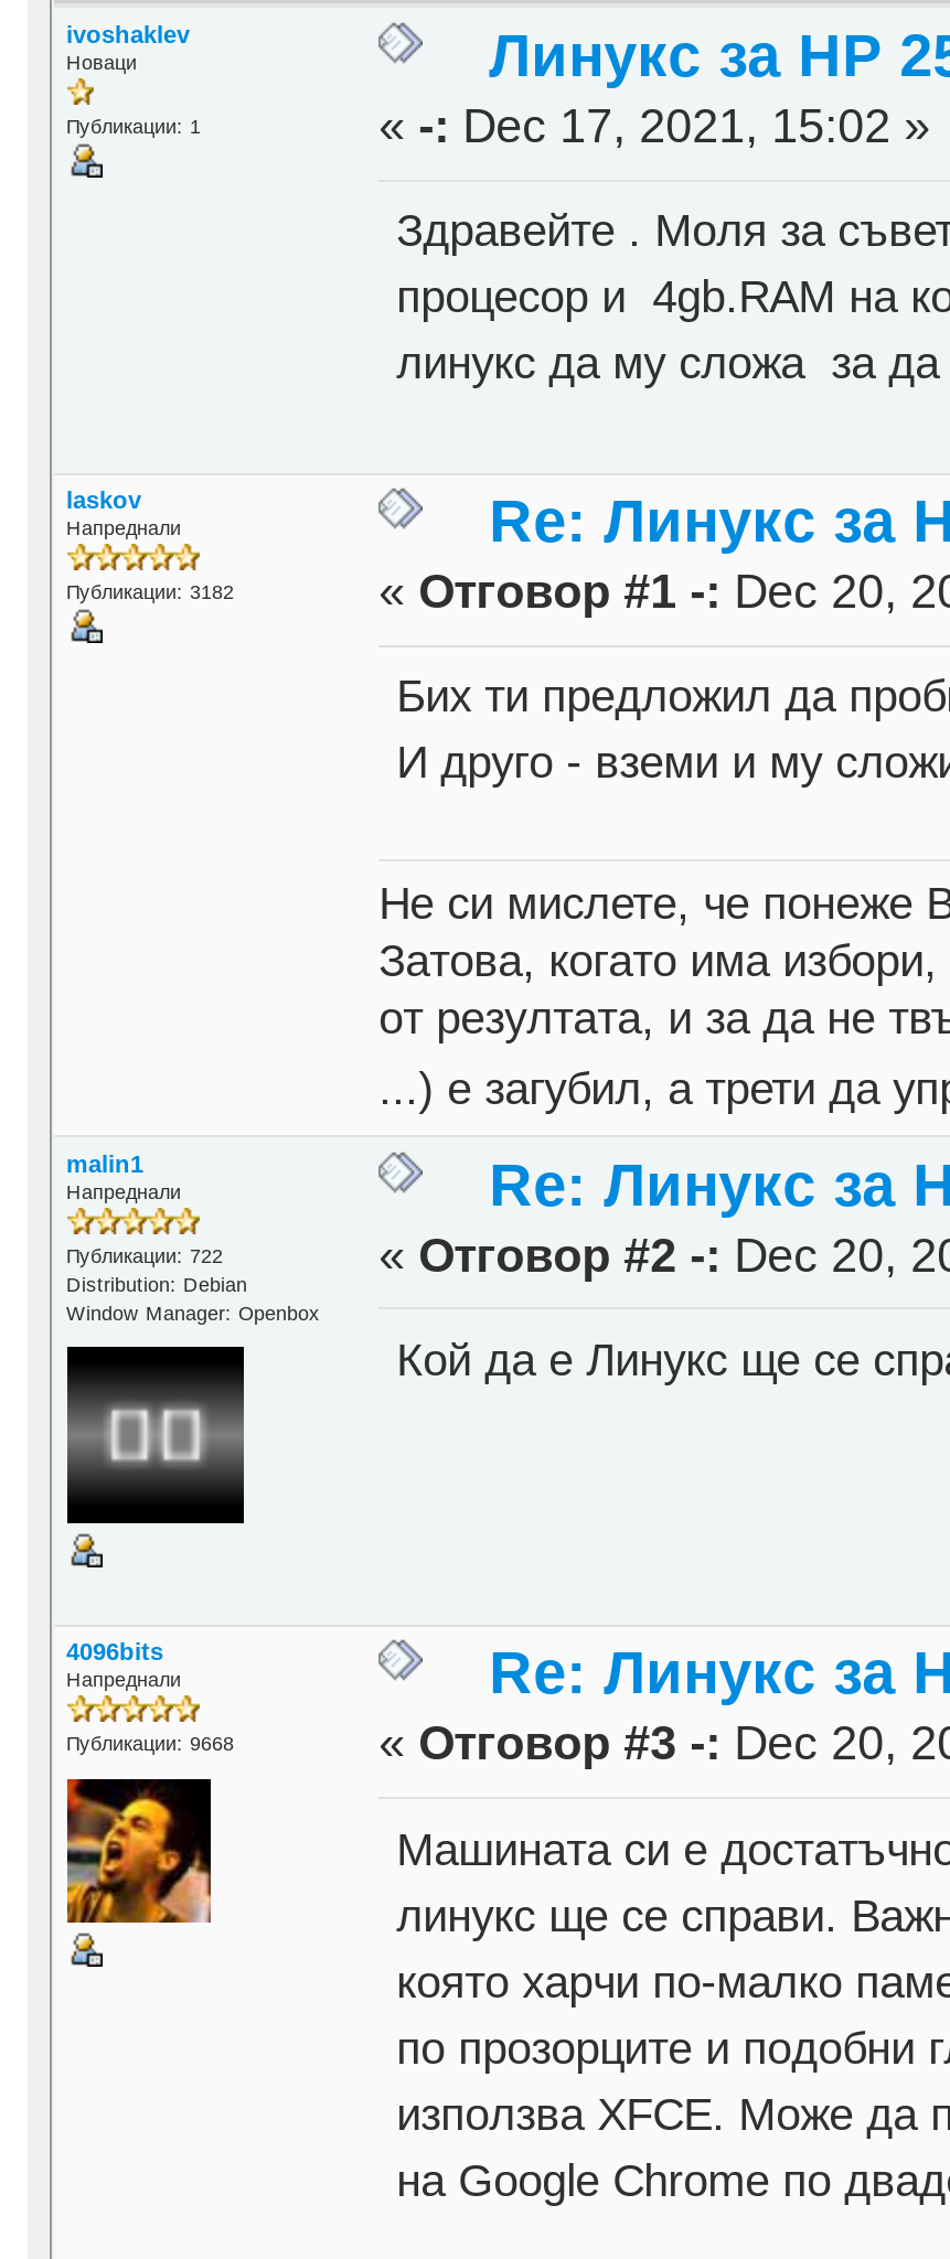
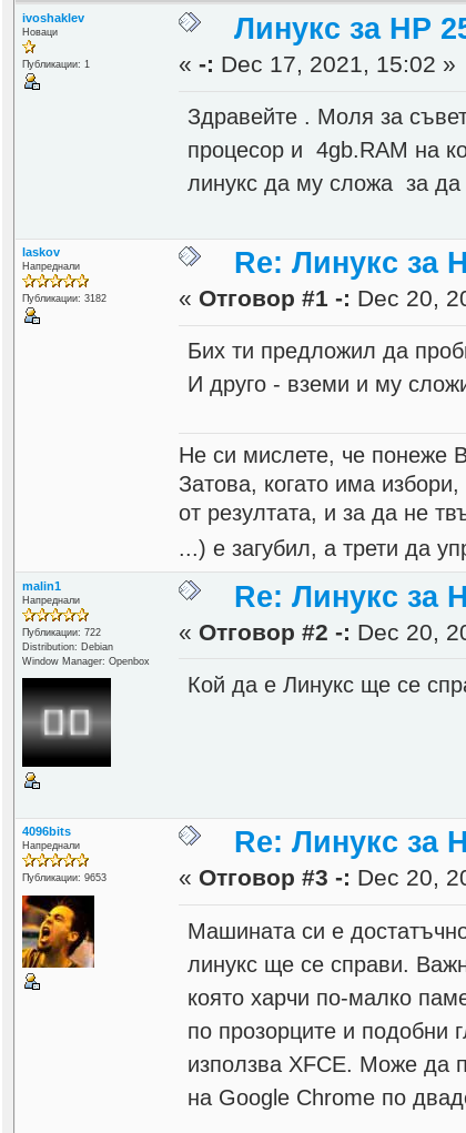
[66,1734,234,1756] Публикации: 9668 -> [22,873,106,884] Публикации: 9653

